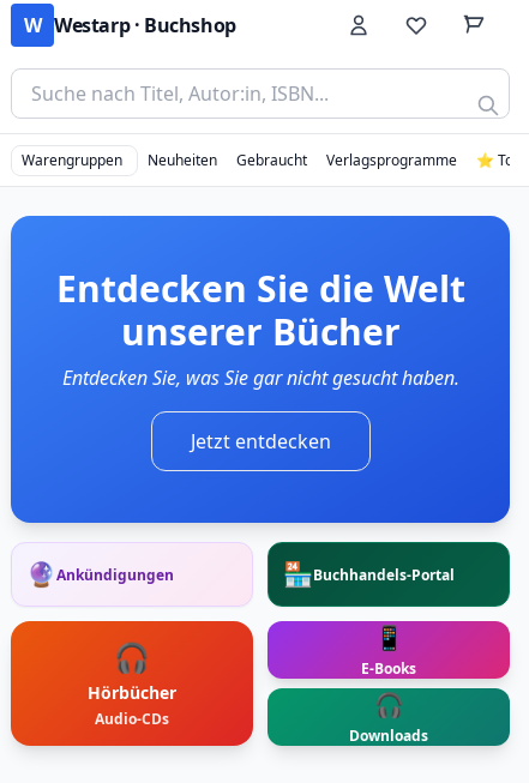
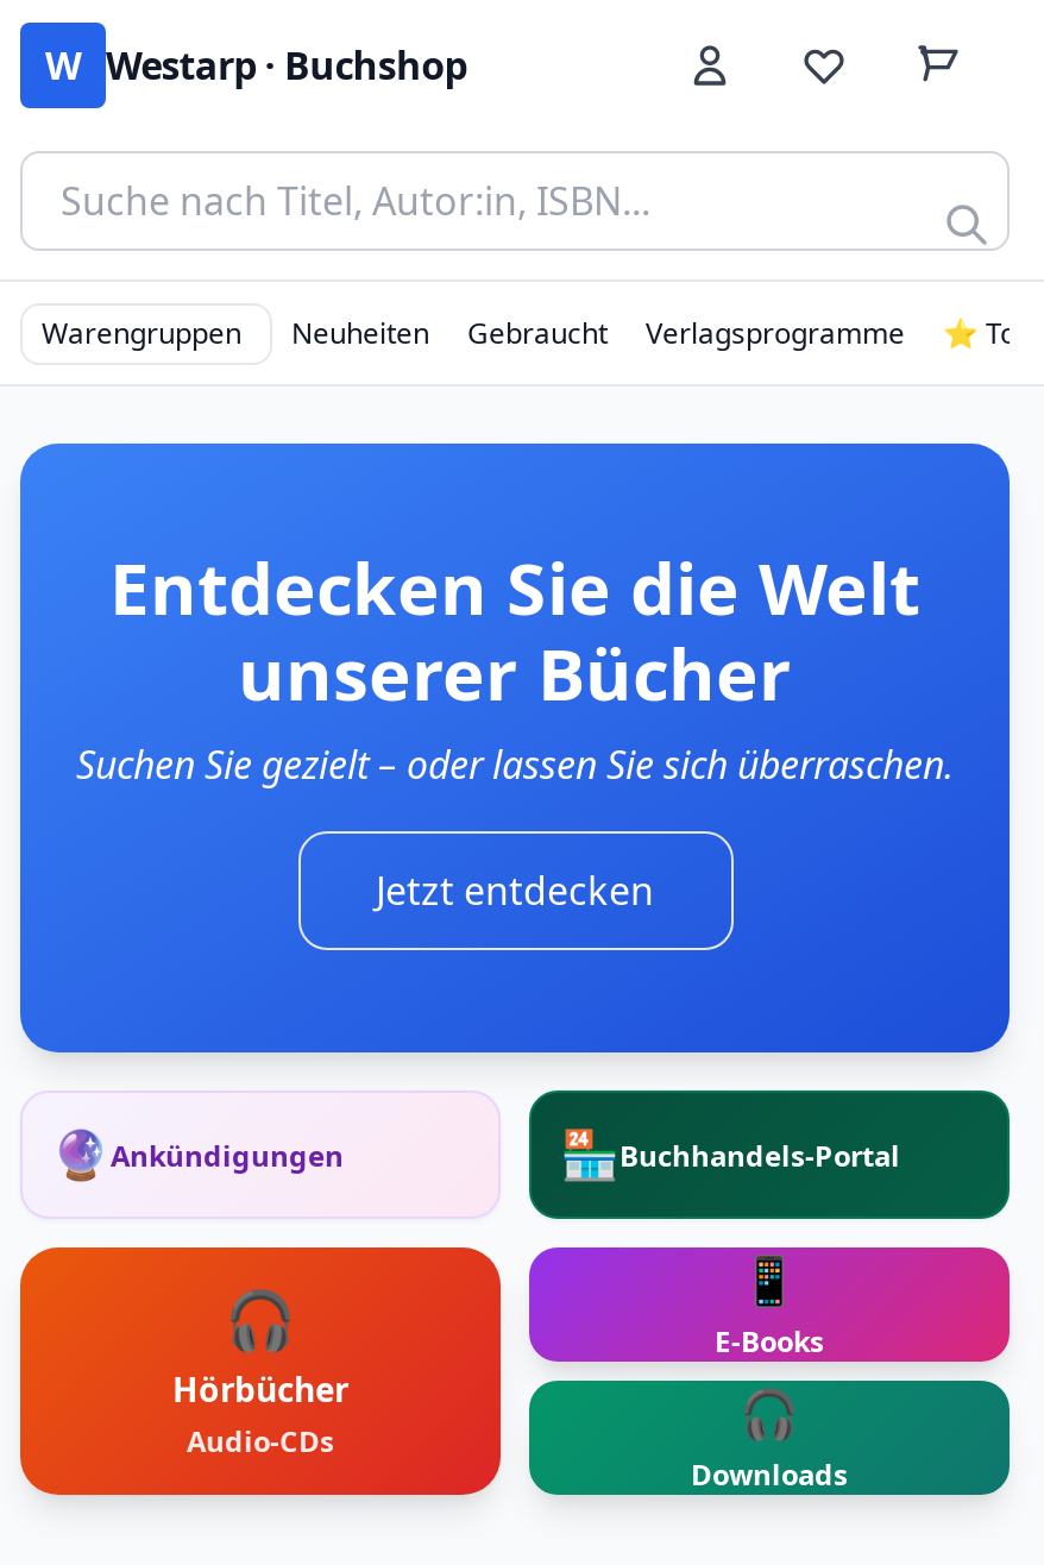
[62,365,459,391] Entdecken Sie, was Sie gar nicht gesucht haben. -> [76,738,954,791] Suchen Sie gezielt – oder lassen Sie sich überraschen.

